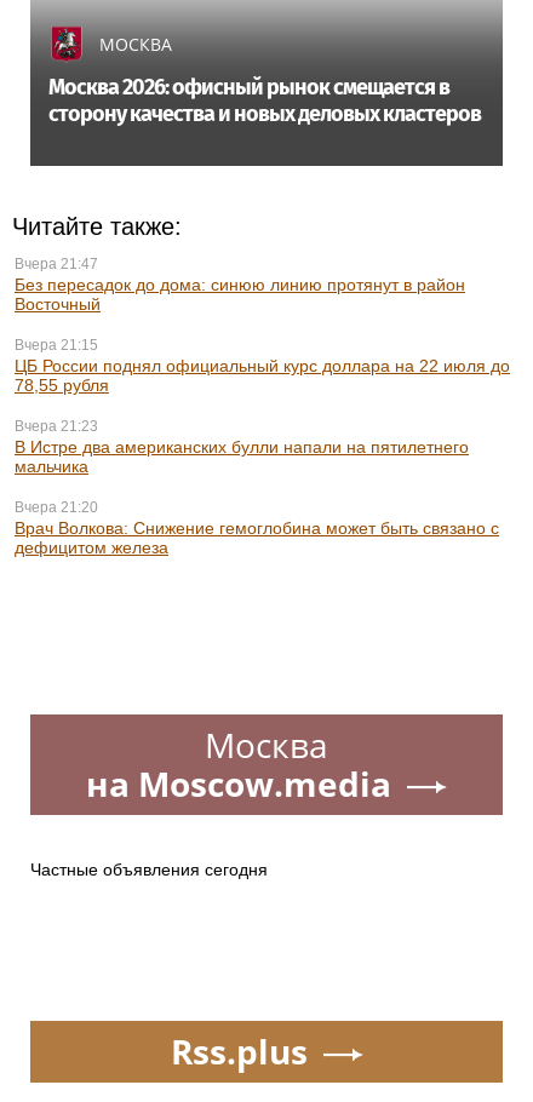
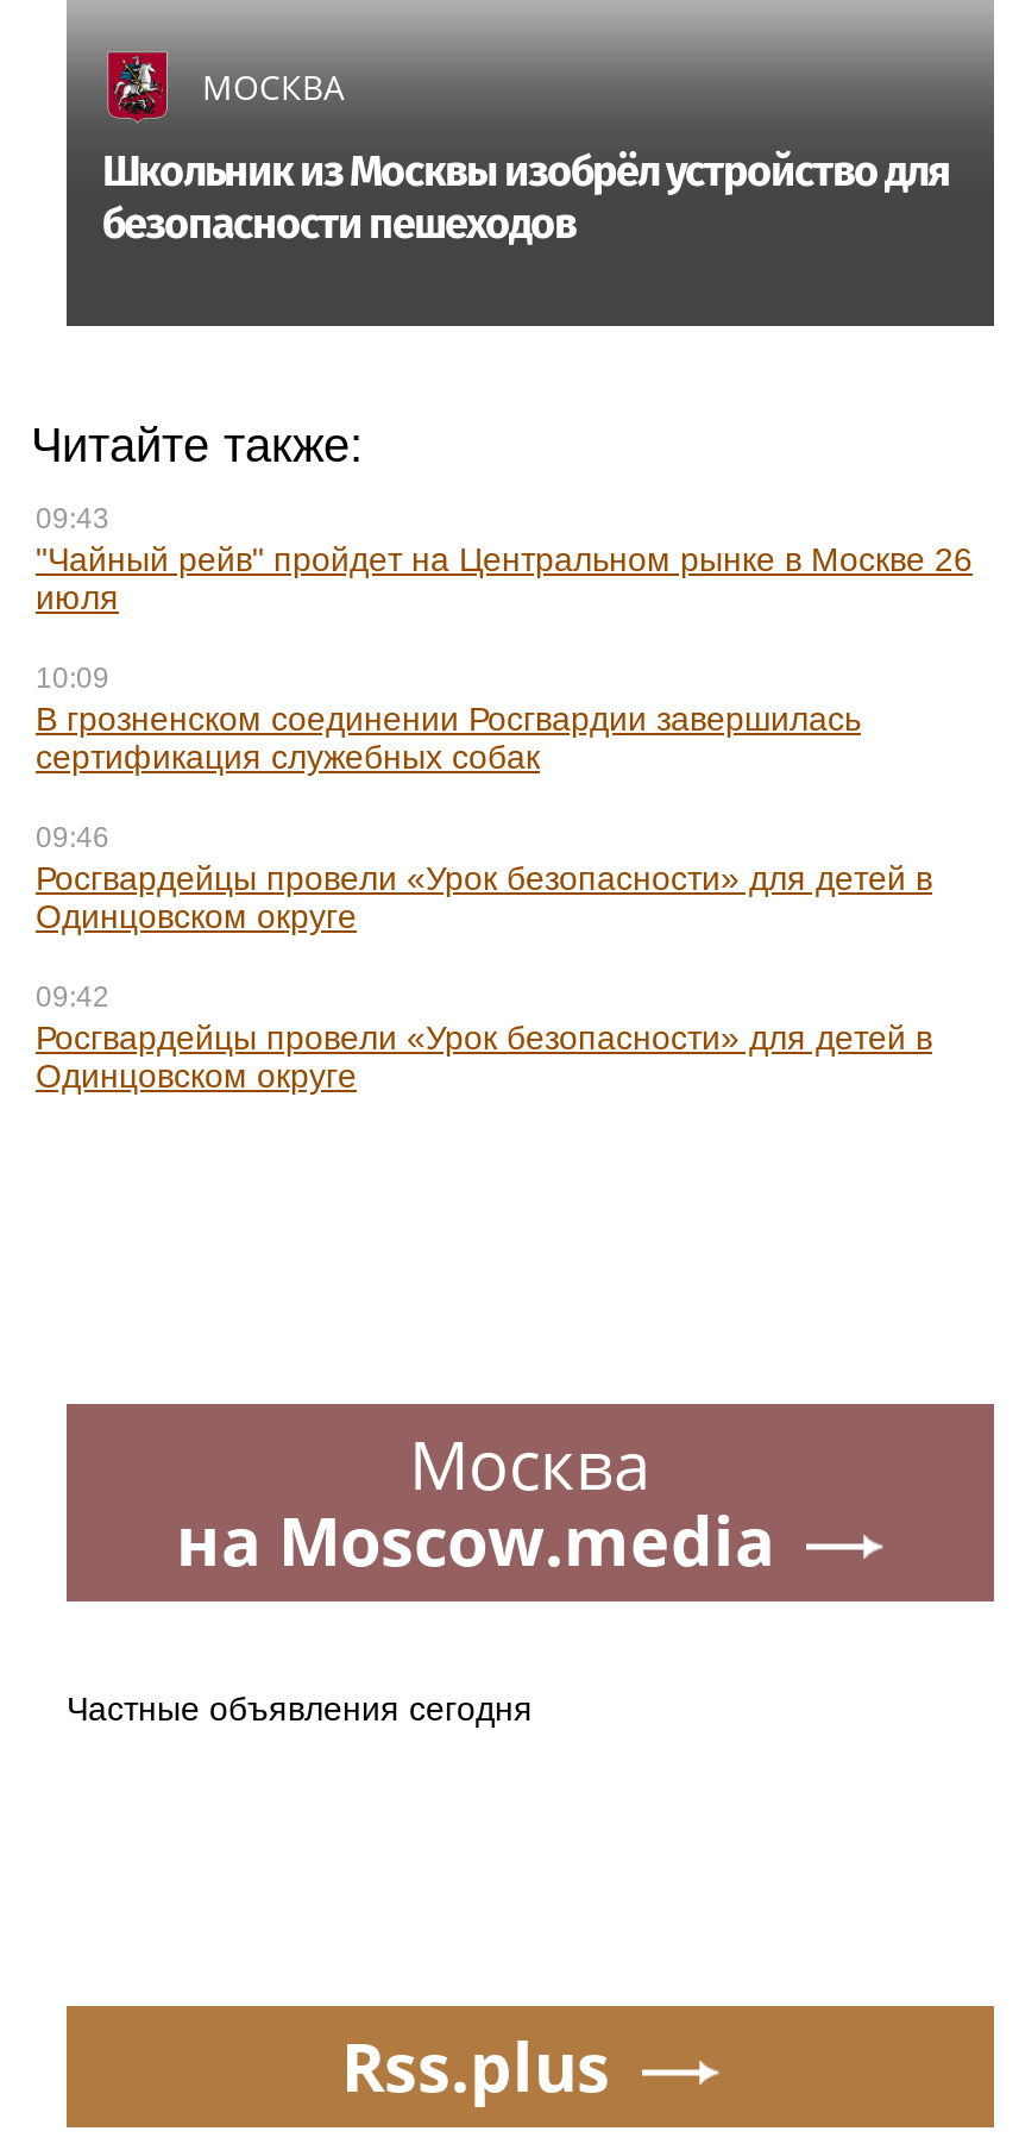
[48,74,481,127] Москва 2026: офисный рынок смещается в | сторону качества и новых деловых кластеров -> [102,145,949,250] Школьник из Москвы изобрёл устройство для | безопасности пешеходов
[15,255,465,314] Вчера 21:47 | Без пересадок до дома: синюю линию протянут в район | Восточный -> [36,502,973,616] 09:43 | "Чайный рейв" пройдет на Центральном рынке в Москве 26 | июля
[15,337,510,395] Вчера 21:15 | ЦБ России поднял официальный курс доллара на 22 июля до | 78,55 рубля -> [36,661,861,776] 10:09 | В грозненском соединении Росгвардии завершилась | сертификация служебных собак
[15,418,469,476] Вчера 21:23 | В Истре два американских булли напали на пятилетнего | мальчика -> [36,821,932,935] 09:46 | Росгвардейцы провели «Урок безопасности» для детей в | Одинцовском округе
[15,499,499,557] Вчера 21:20 | Врач Волкова: Снижение гемоглобина может быть связано с | дефицитом железа -> [36,980,932,1094] 09:42 | Росгвардейцы провели «Урок безопасности» для детей в | Одинцовском округе

